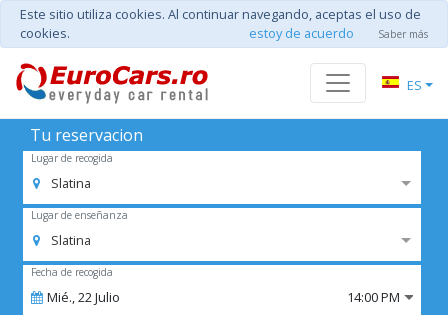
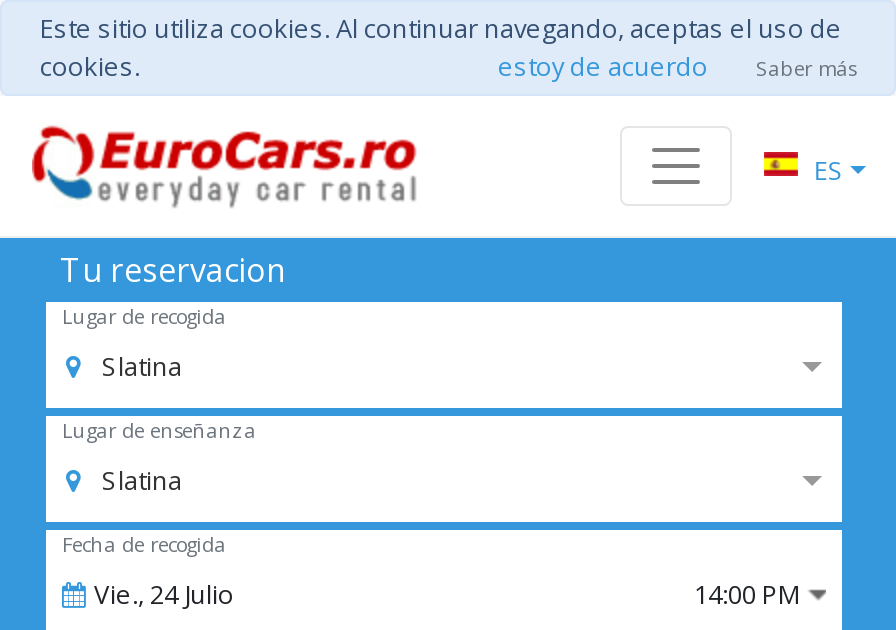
[47,288,120,306] Mié., 22 Julio -> [94,576,234,612] Vie., 24 Julio

